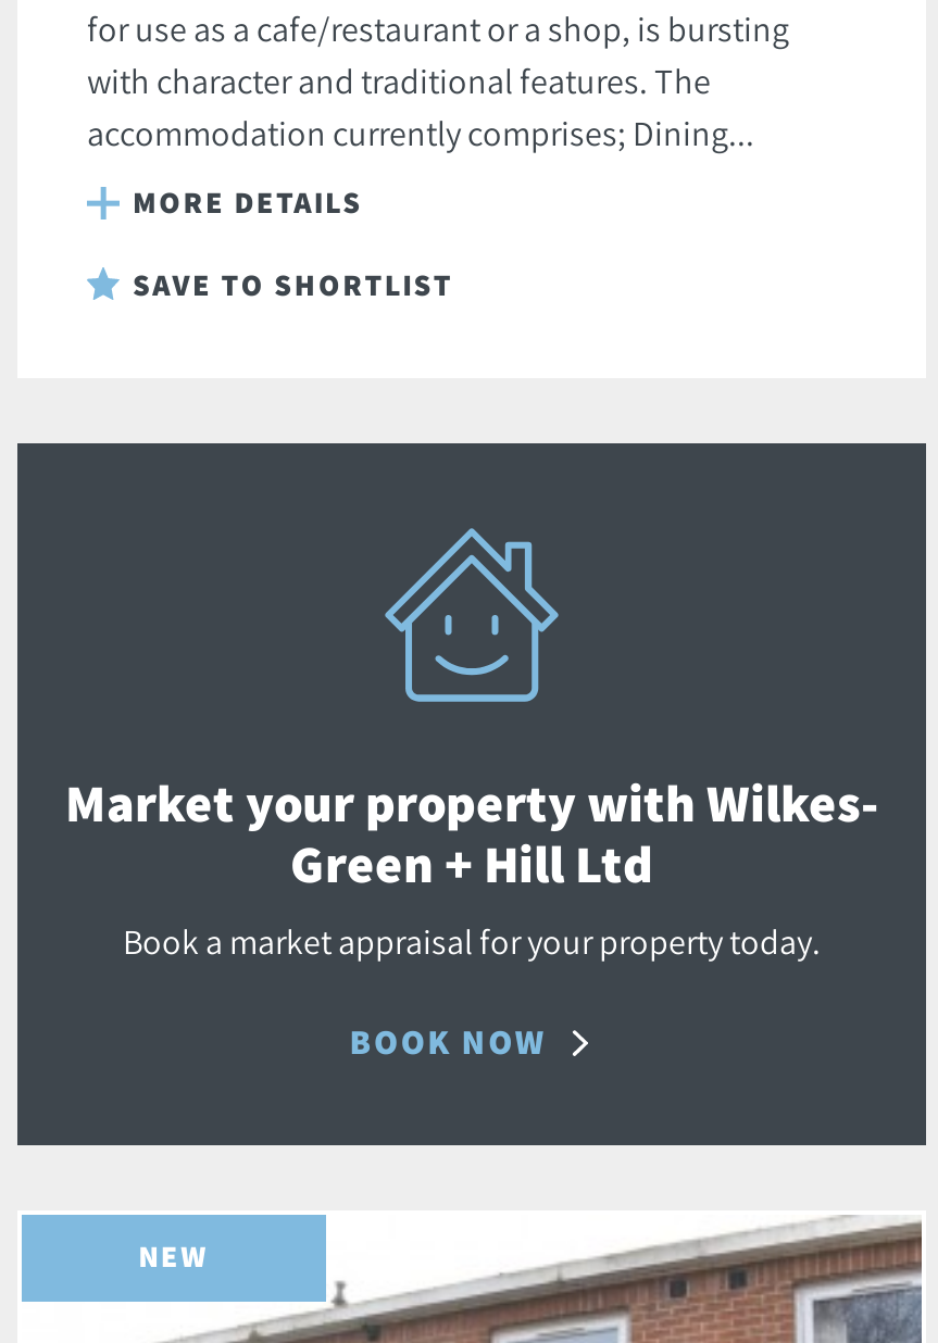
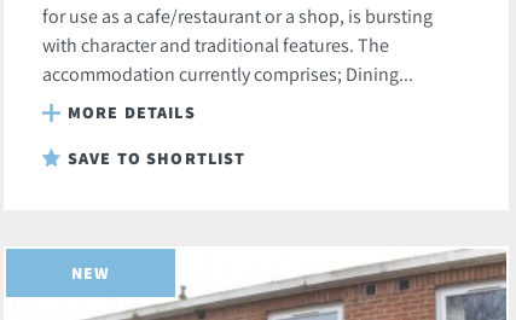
[15,441,928,1147] [image] | Market your property with Wilkes- | Green + Hill Ltd | Book a market appraisal for your property today. | BOOK NOW -> none

